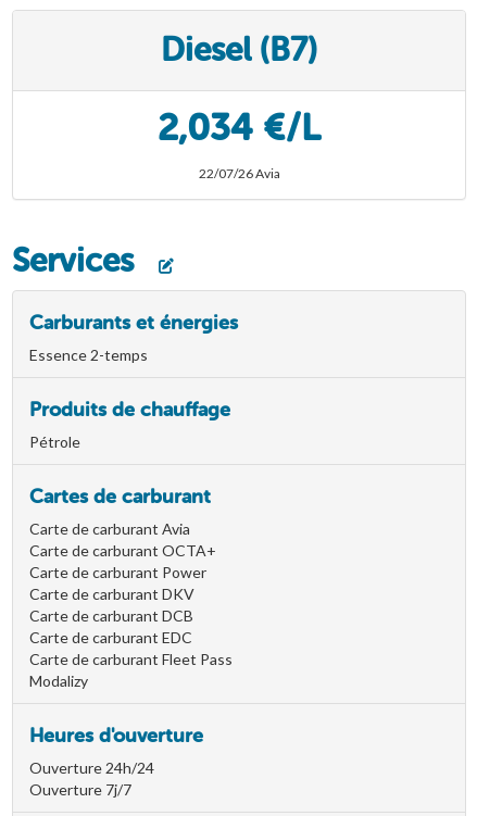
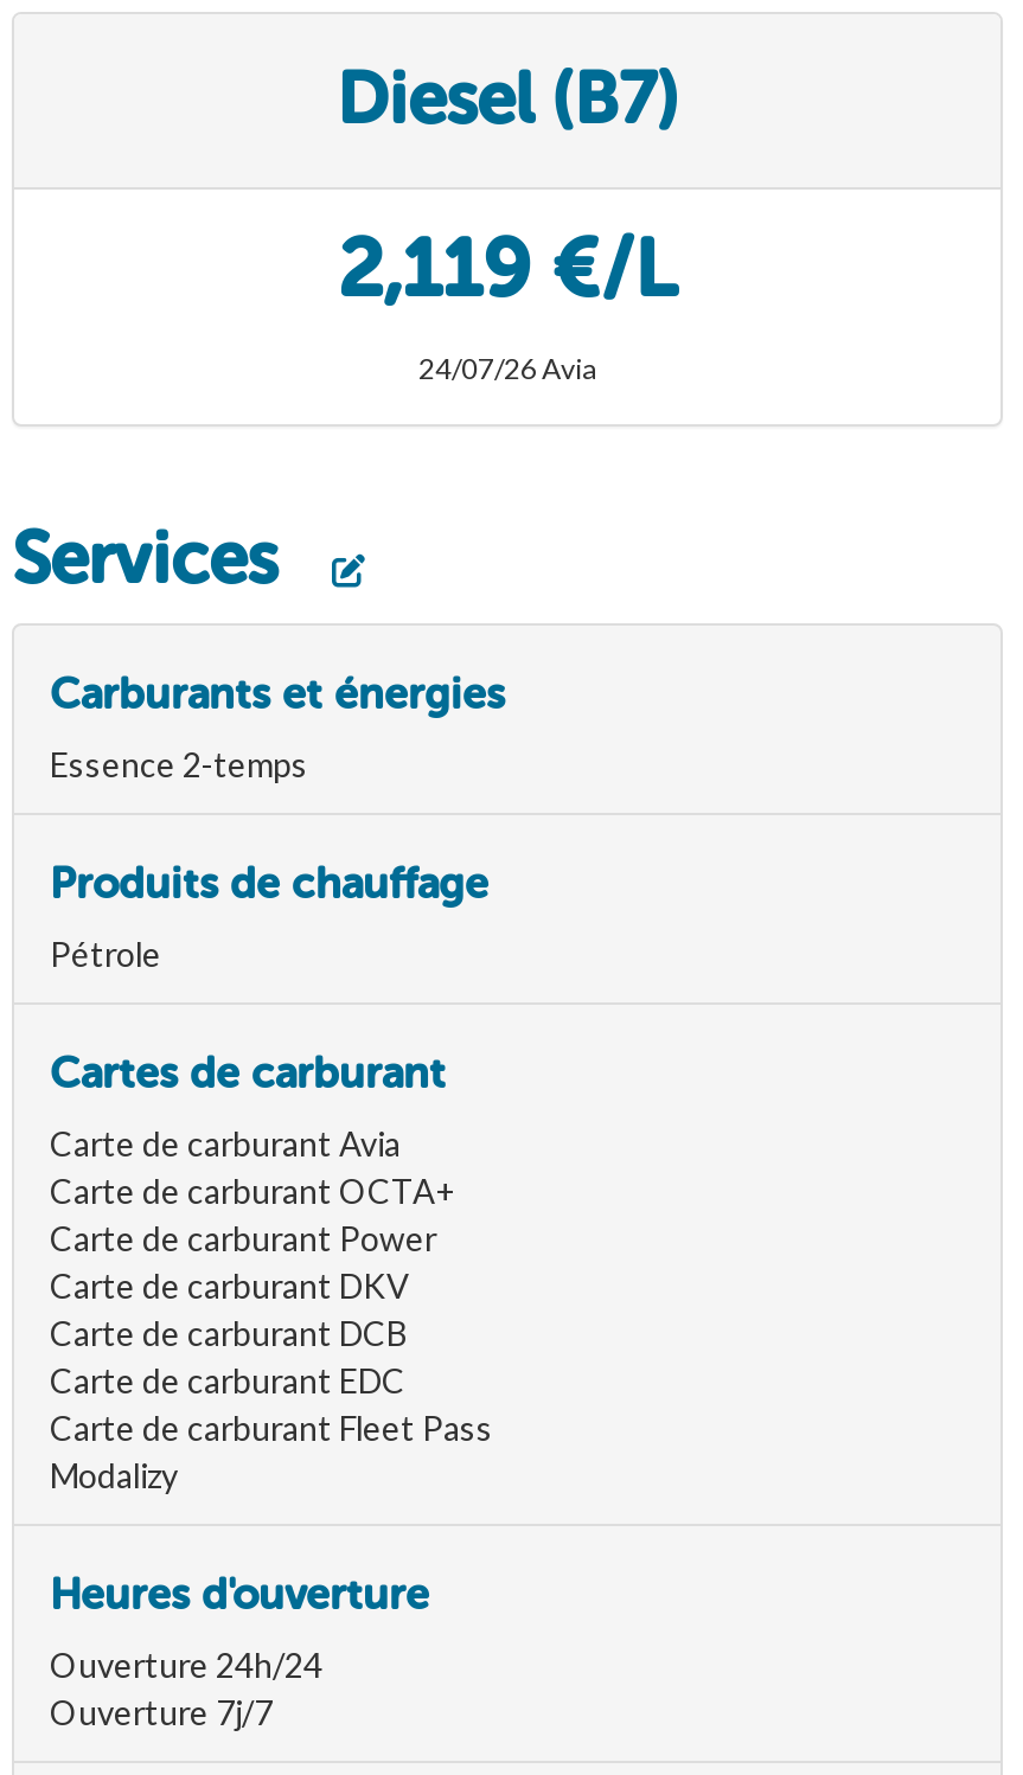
[158,106,321,150] 2,034 €/L -> [338,221,677,318] 2,119 €/L
[198,165,280,182] 22/07/26 Avia -> [418,351,596,387] 24/07/26 Avia

